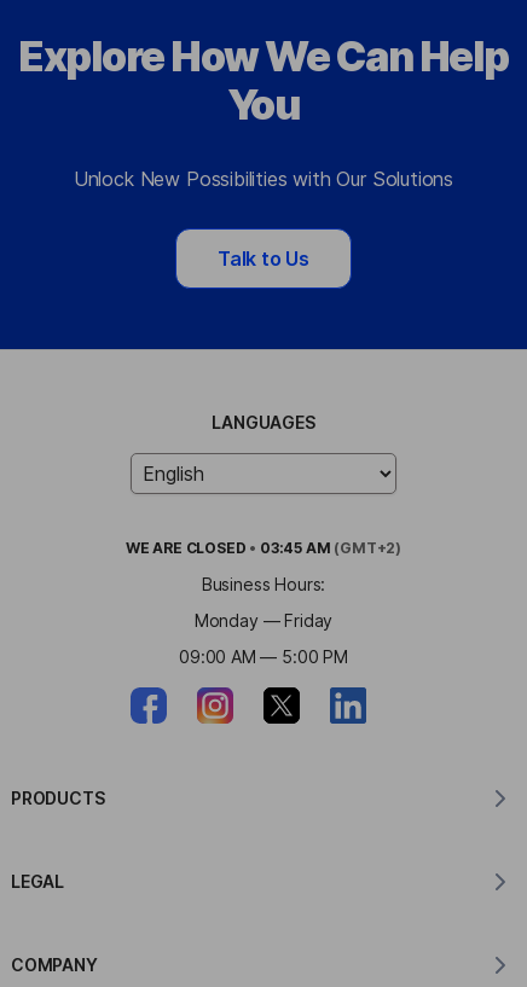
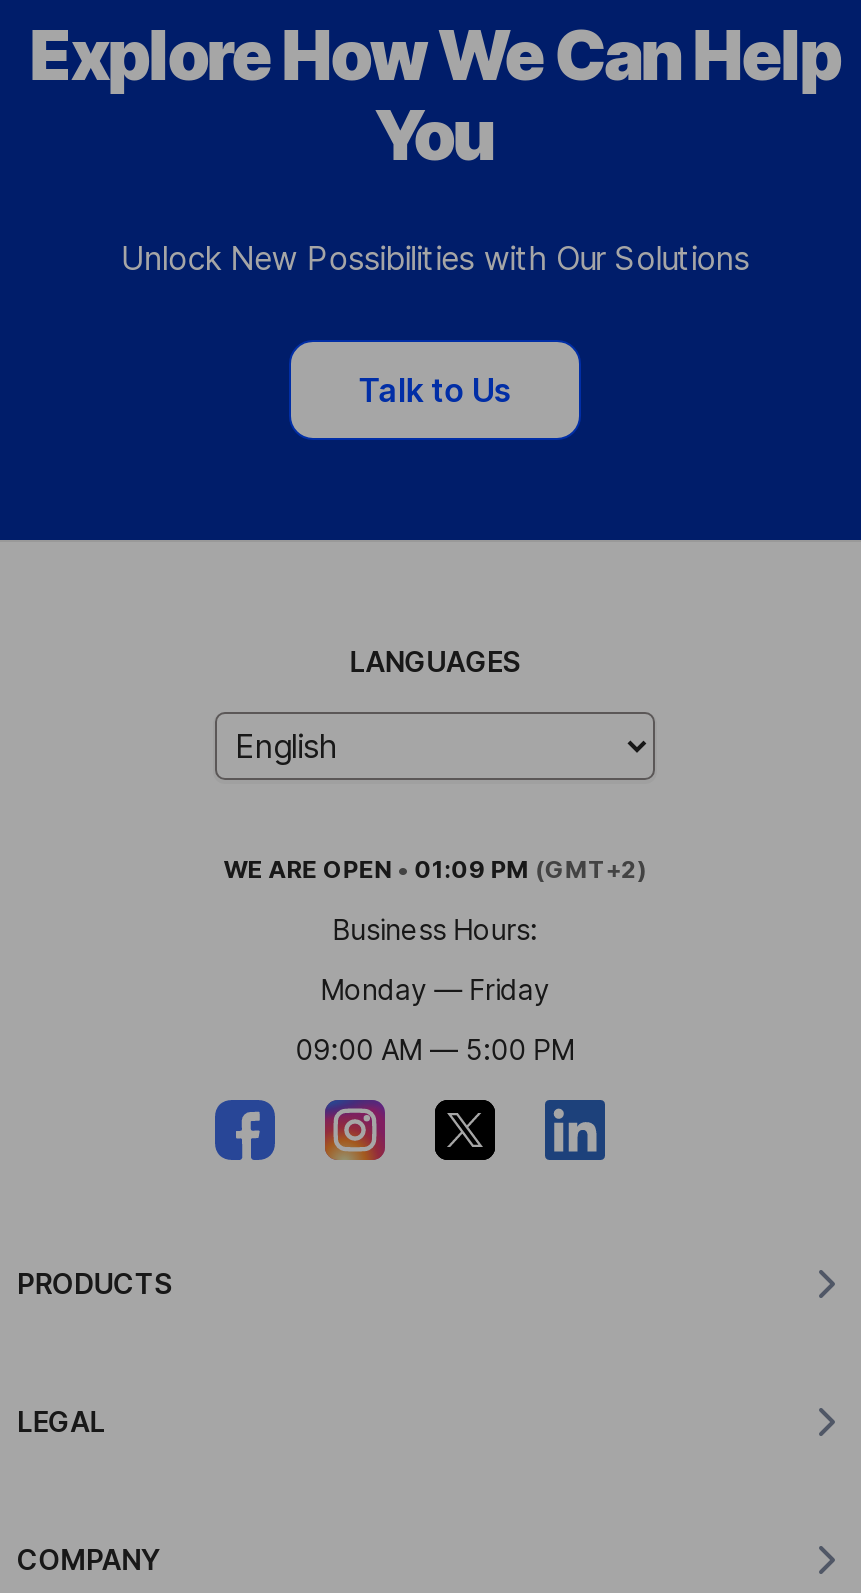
[126,539,401,557] WE ARE CLOSED • 03:45 AM (GMT+2) -> [223,855,647,885] WE ARE OPEN • 01:09 PM (GMT+2)

